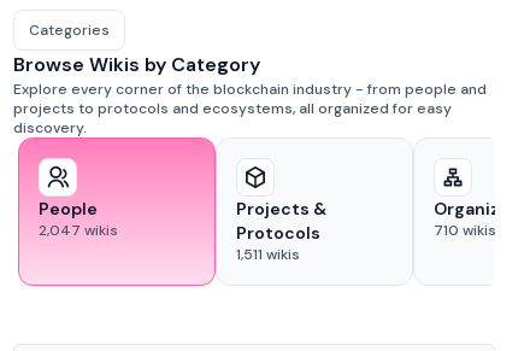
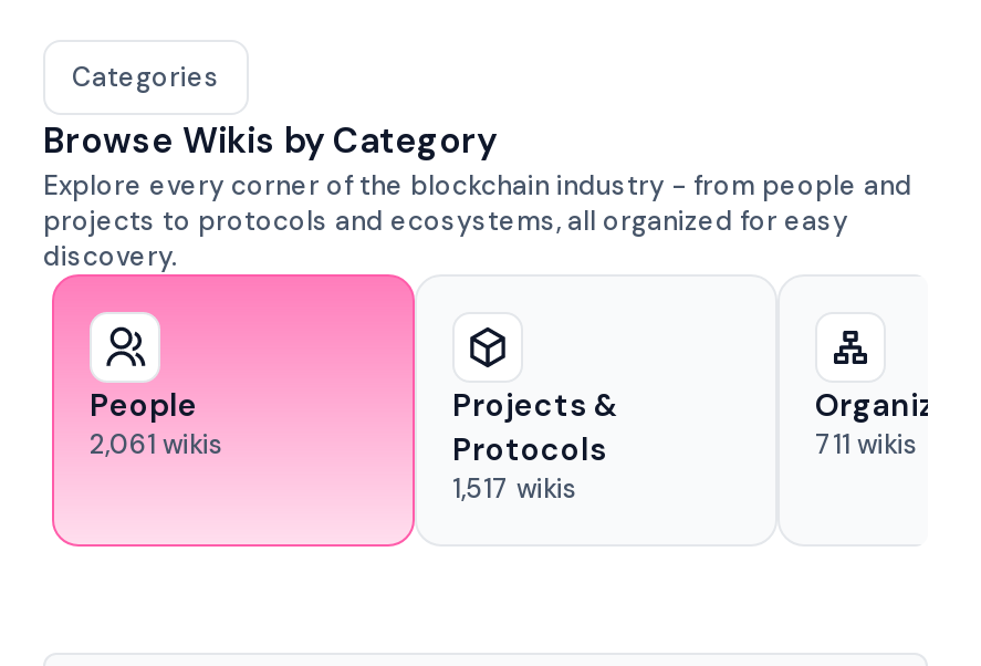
[39,221,118,240] 2,047 wikis -> [90,427,225,462] 2,061 wikis
[434,221,496,240] 710 wikis -> [815,427,919,462] 711 wikis
[236,245,300,264] 1,511 wikis -> [452,471,578,507] 1,517 wikis

